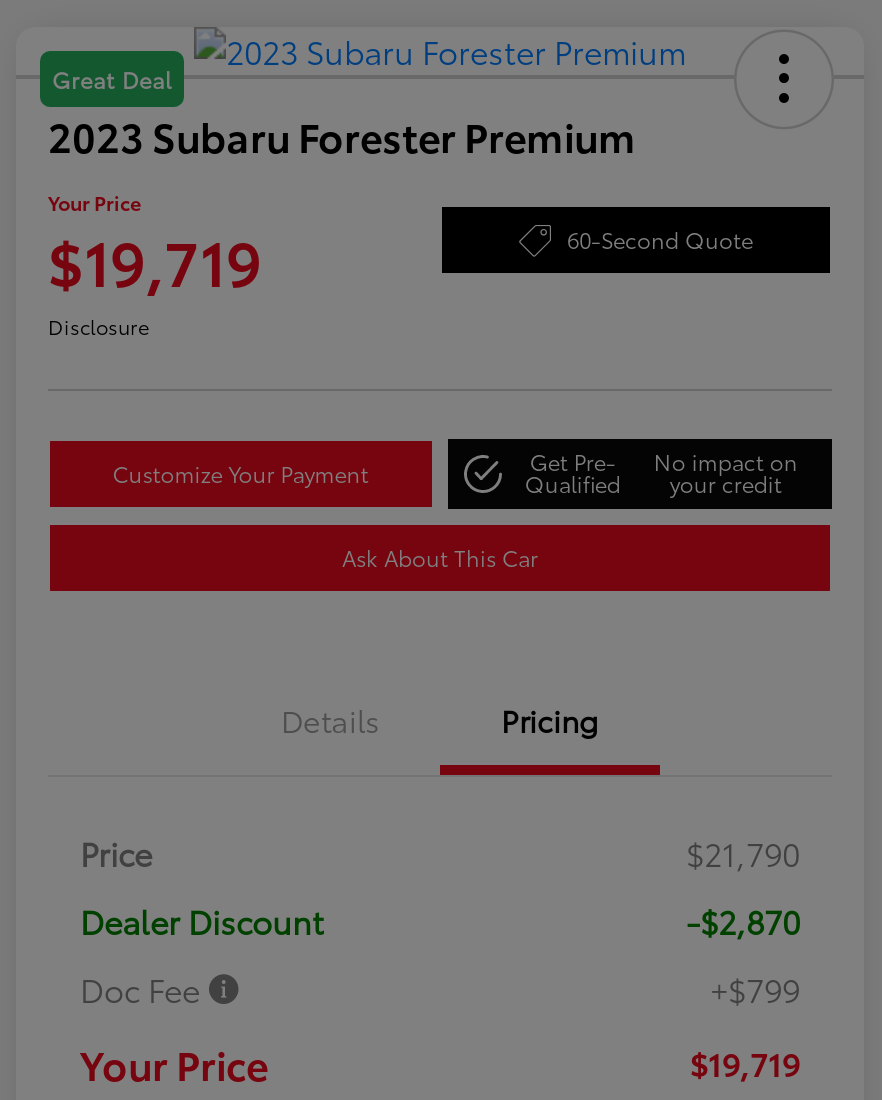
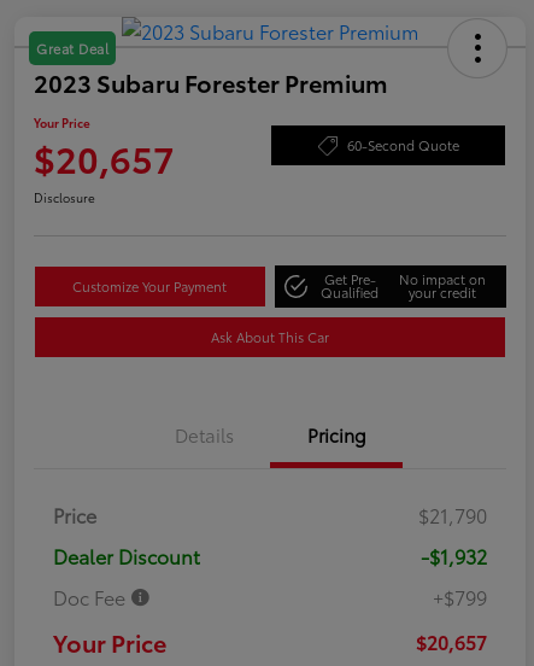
[48,217,262,303] $19,719 -> [34,131,175,183] $20,657
[686,897,800,943] -$2,870 -> [421,541,487,569] -$1,932
[690,1039,800,1085] $19,719 -> [416,627,487,655] $20,657

